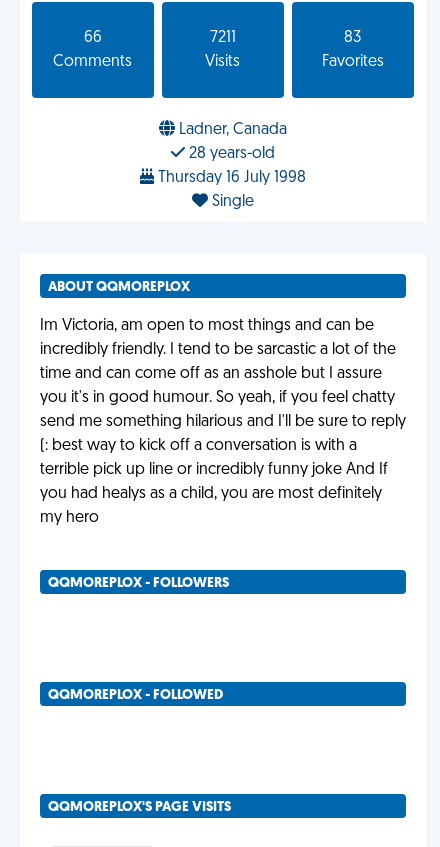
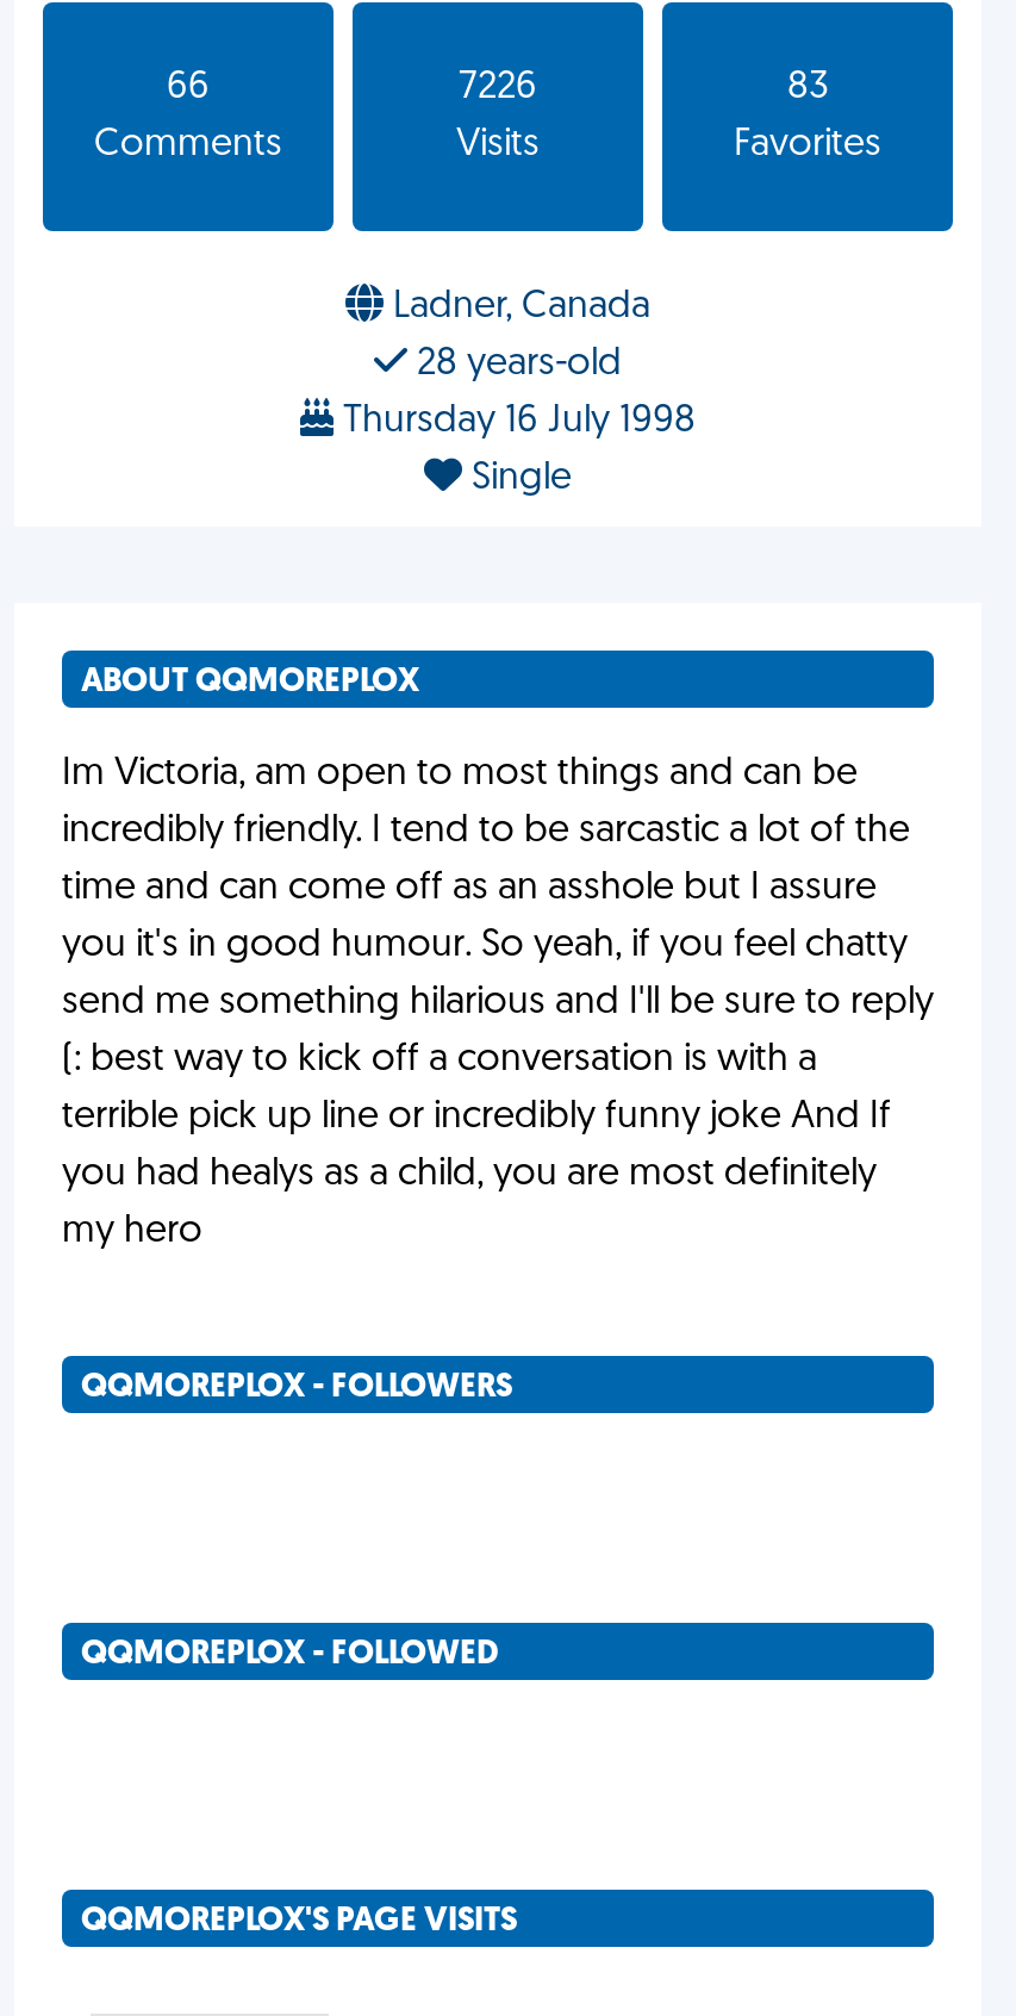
[210,30,236,46] 7211 -> [459,69,537,107] 7226

